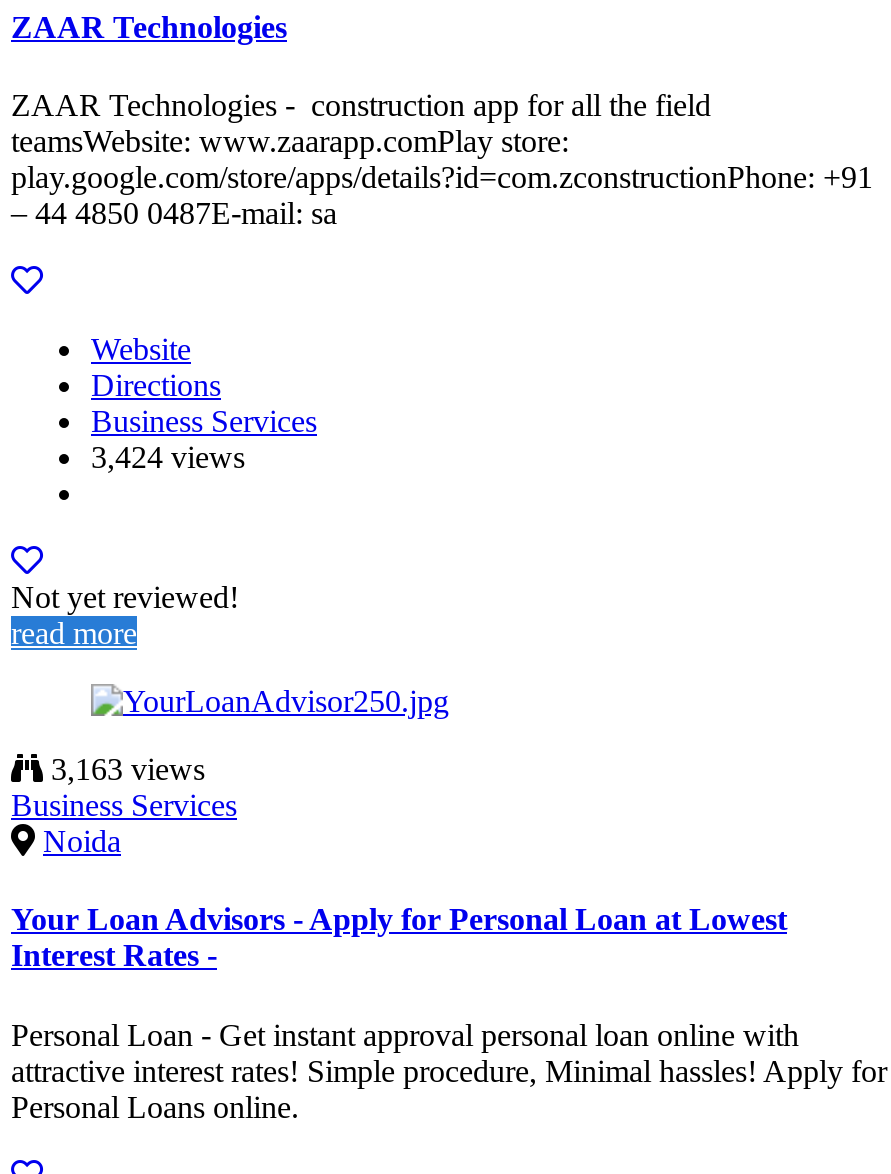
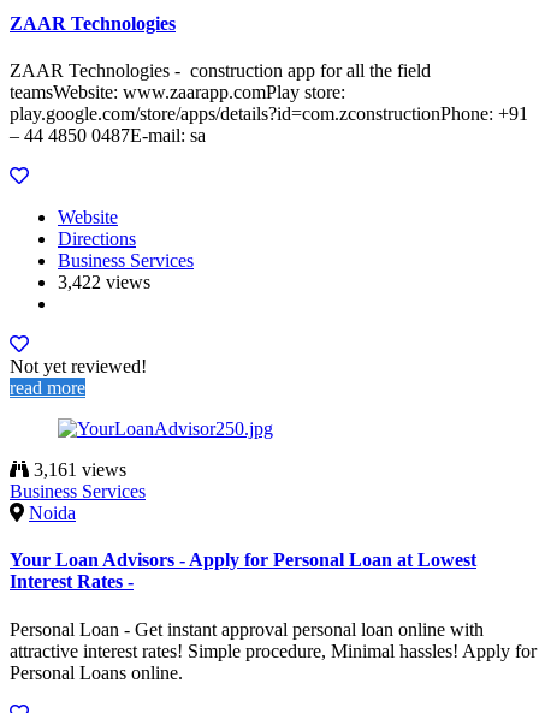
[91,440,245,474] 3,424 views -> [58,272,150,292] 3,422 views
[43,752,205,786] 3,163 views -> [29,459,126,480] 3,161 views

